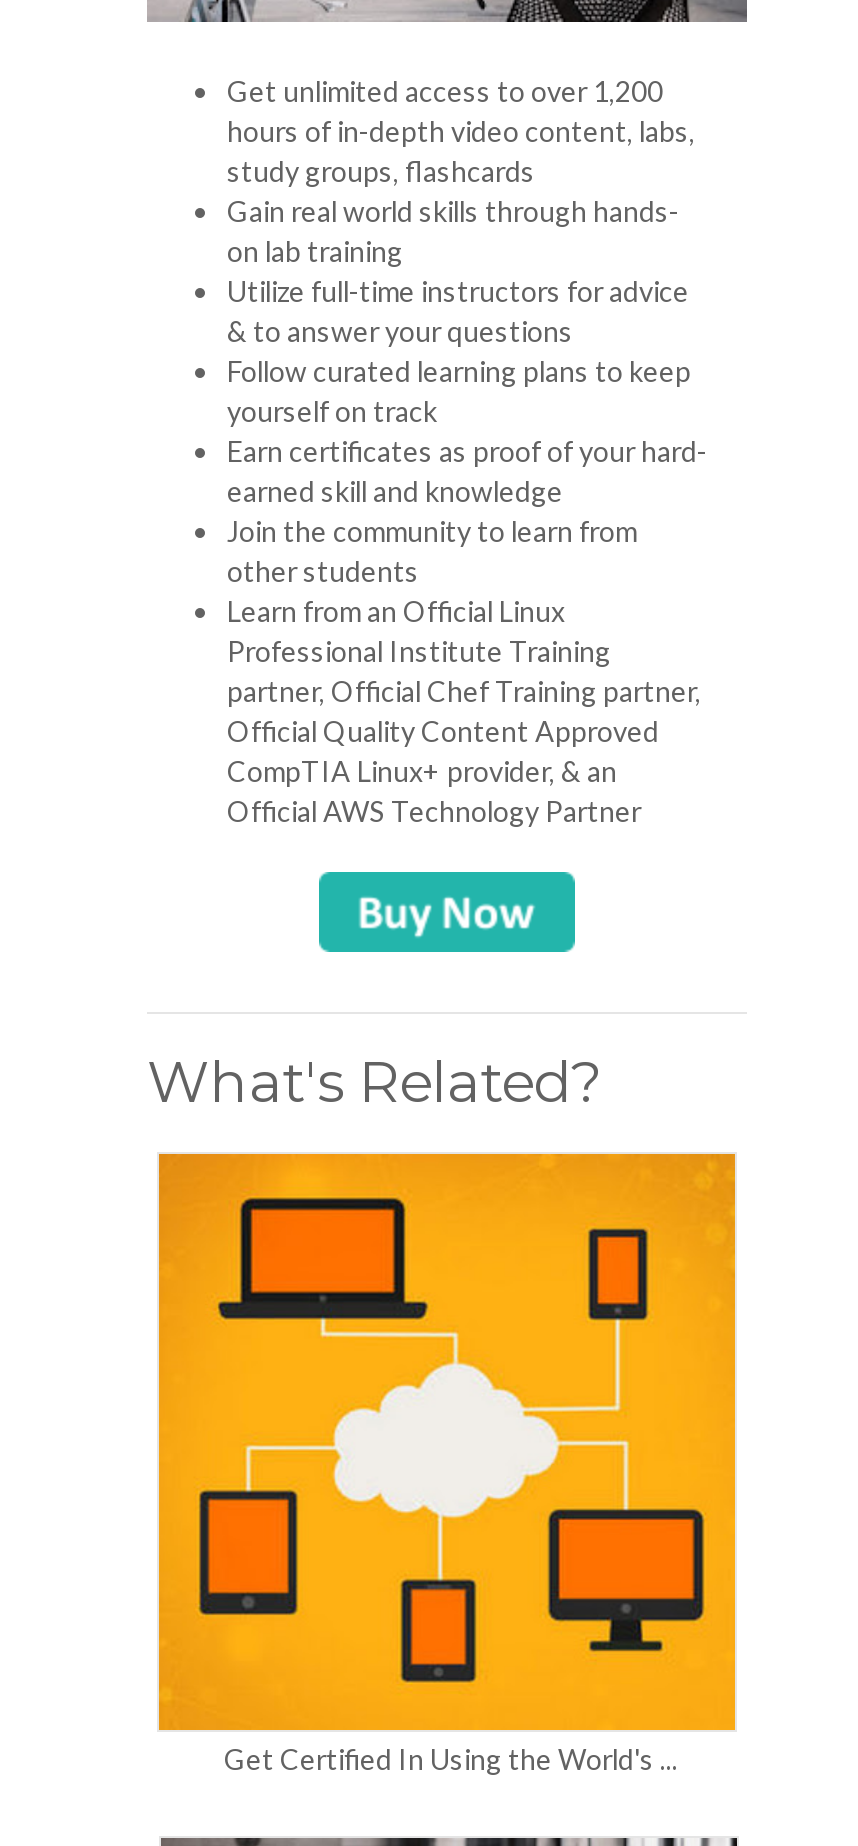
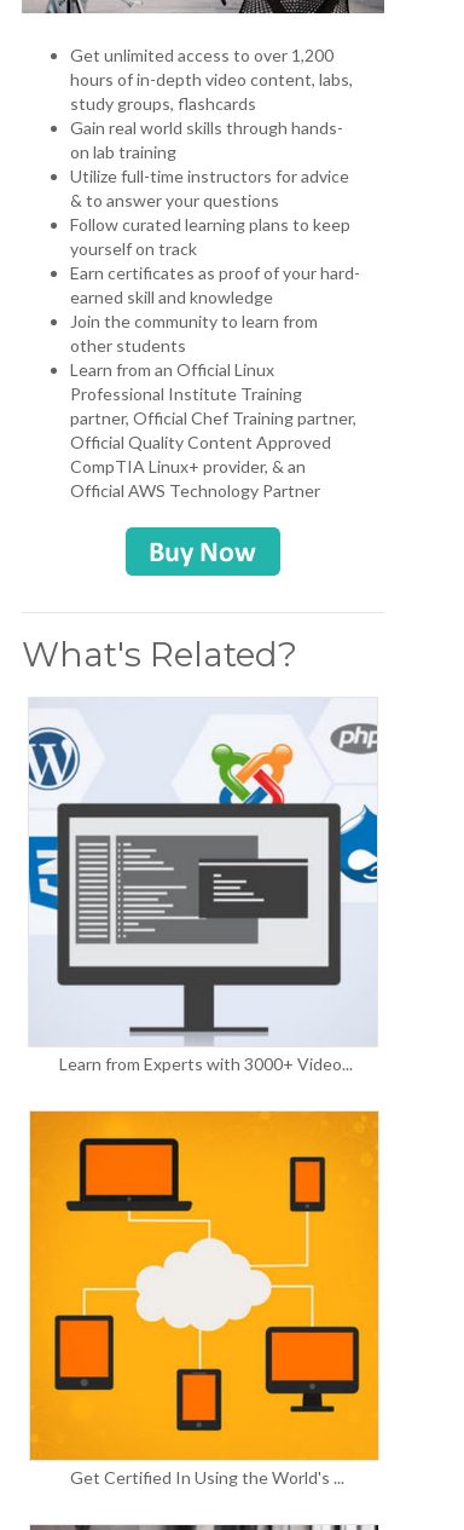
none -> [28,698,378,1074] [image] | Learn from Experts with 3000+ Video...

